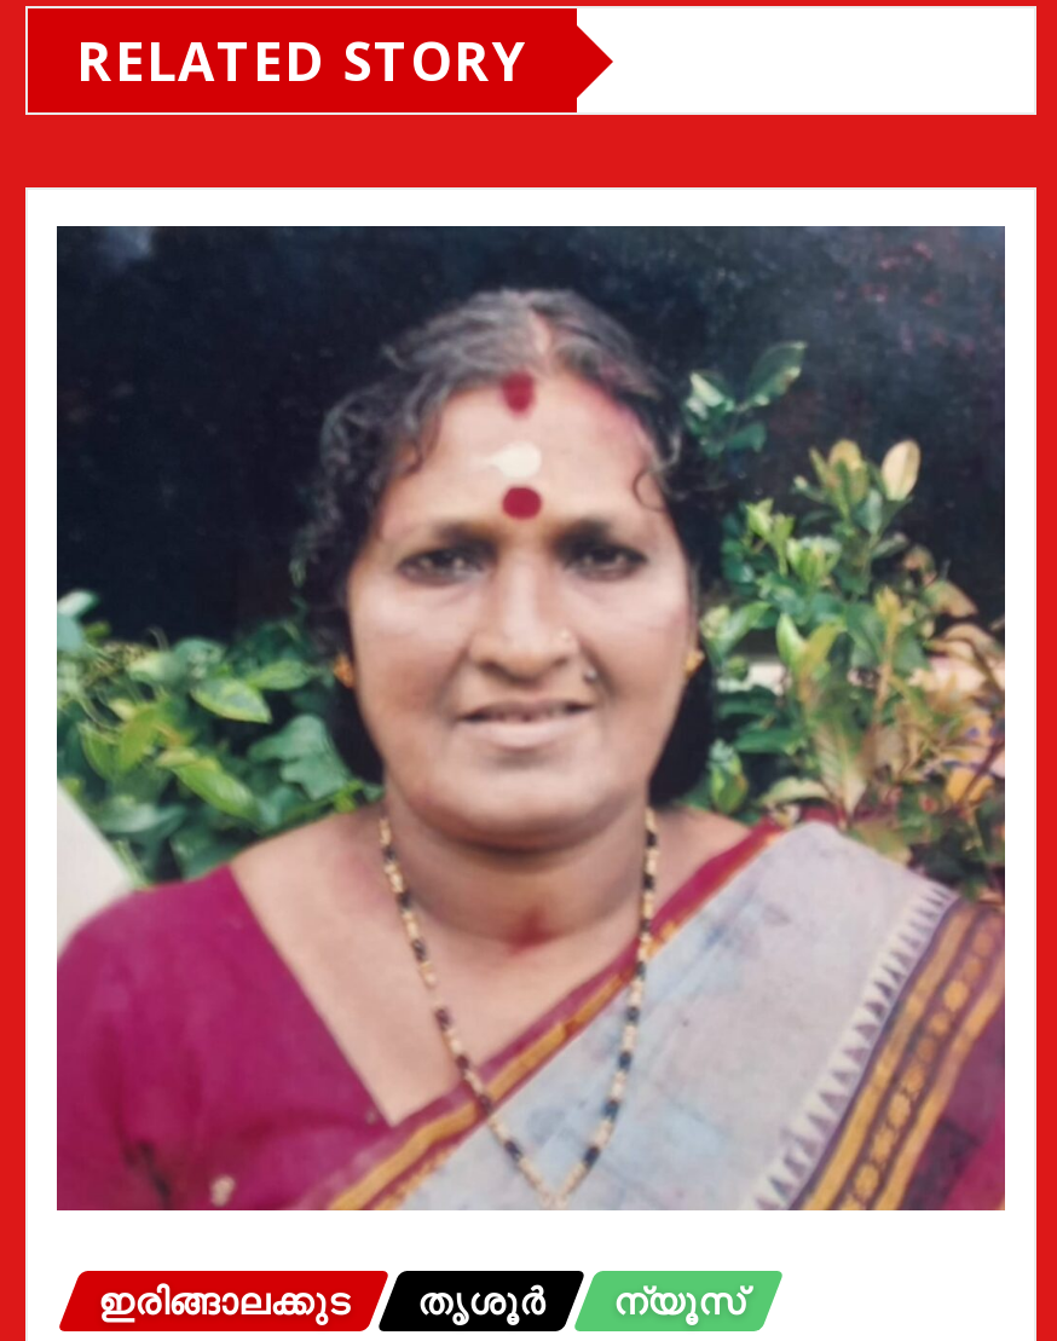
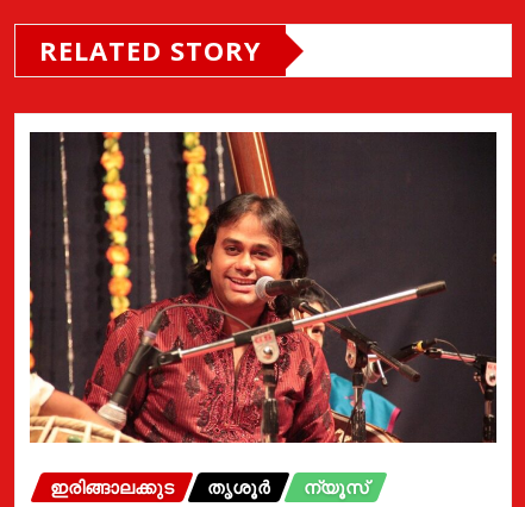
[54,224,1007,1213] [image] -> [29,131,498,444] [image]

